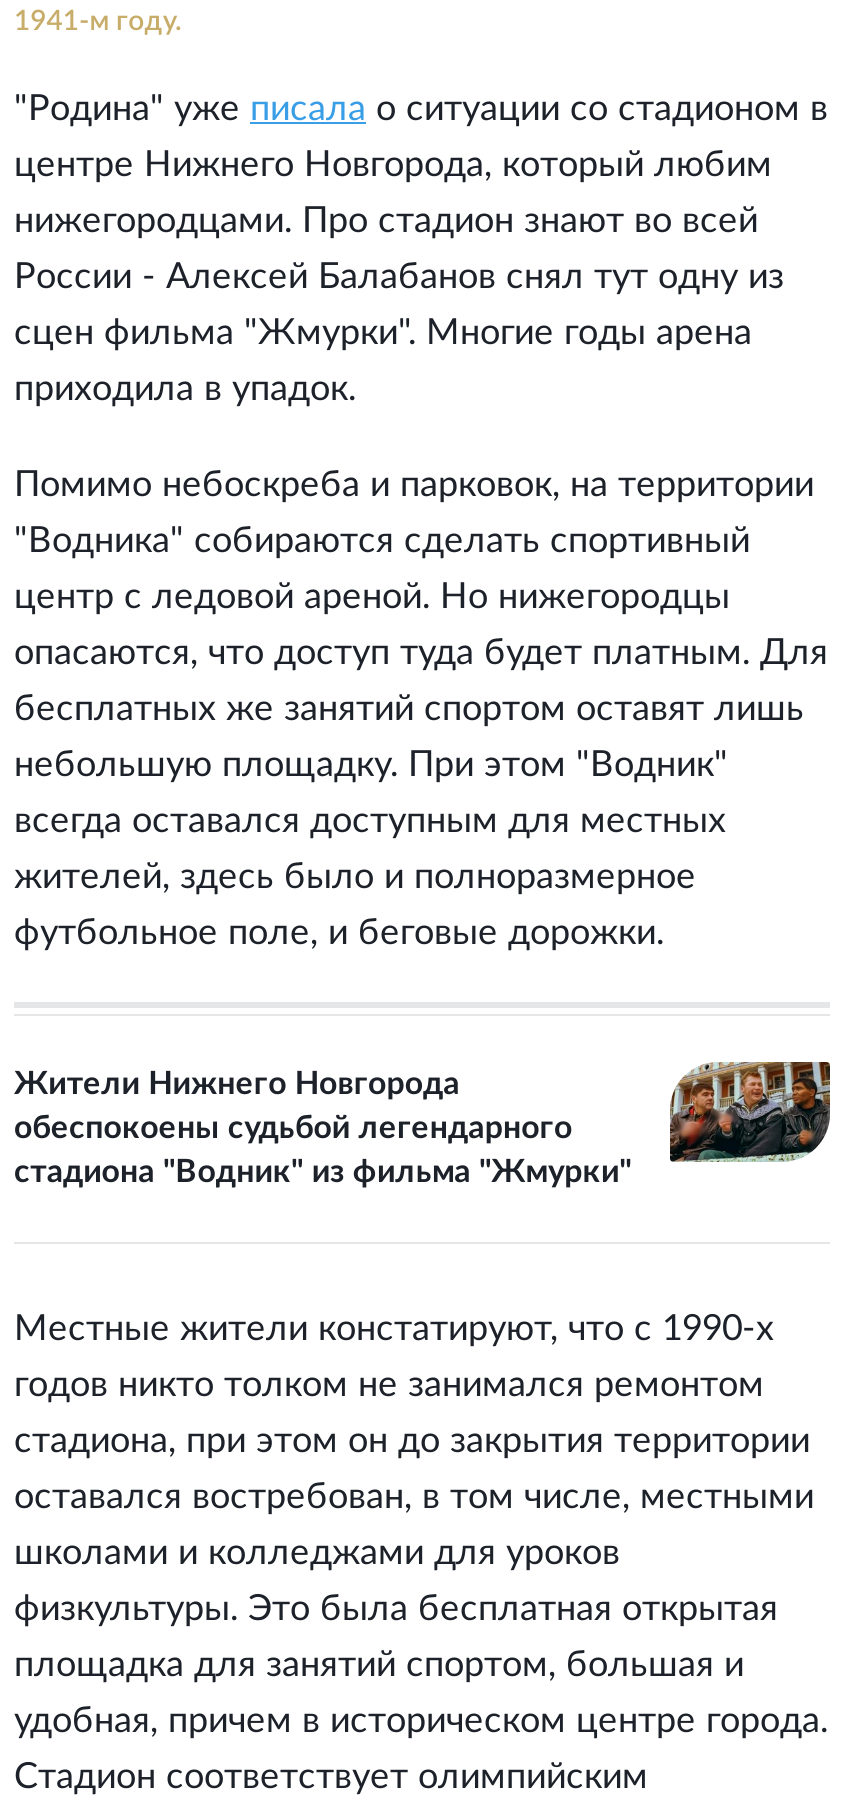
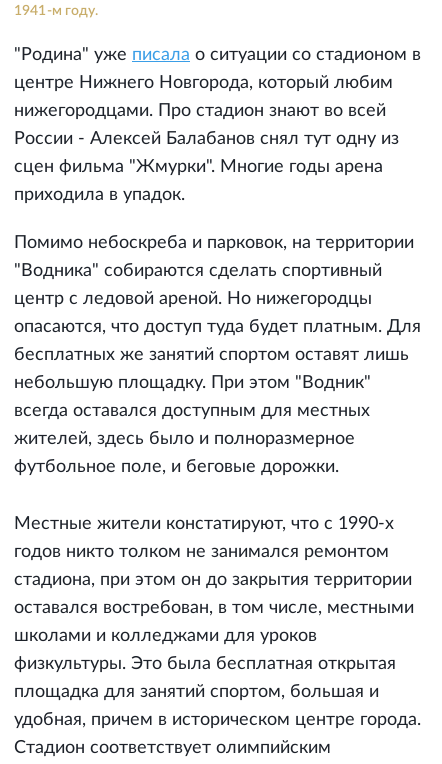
[14,1060,832,1189] [image] | Жители Нижнего Новгорода | обеспокоены судьбой легендарного | стадиона "Водник" из фильма "Жмурки" -> none

